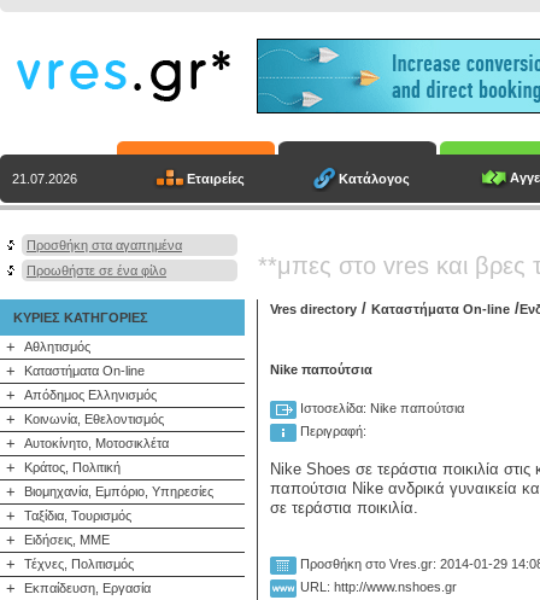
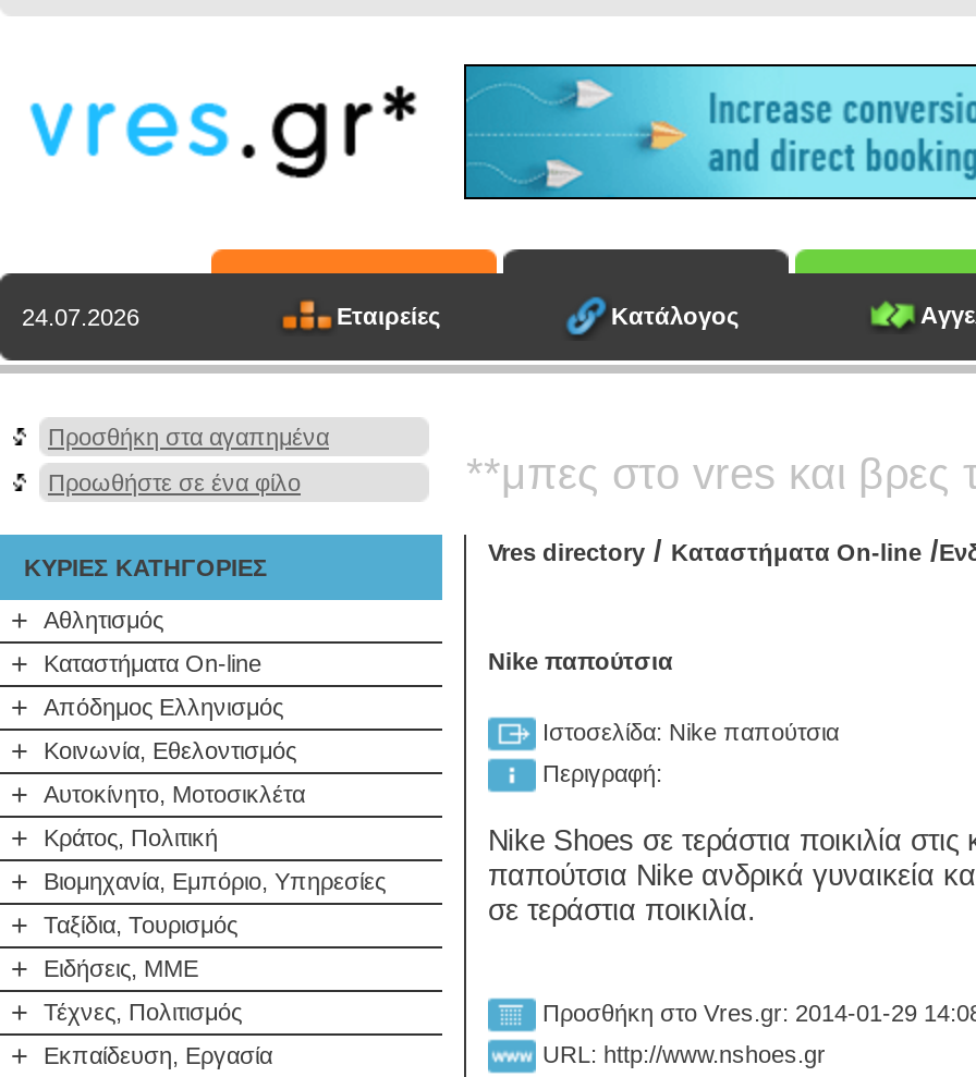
[12,171,77,186] 21.07.2026 -> [22,304,139,330] 24.07.2026

